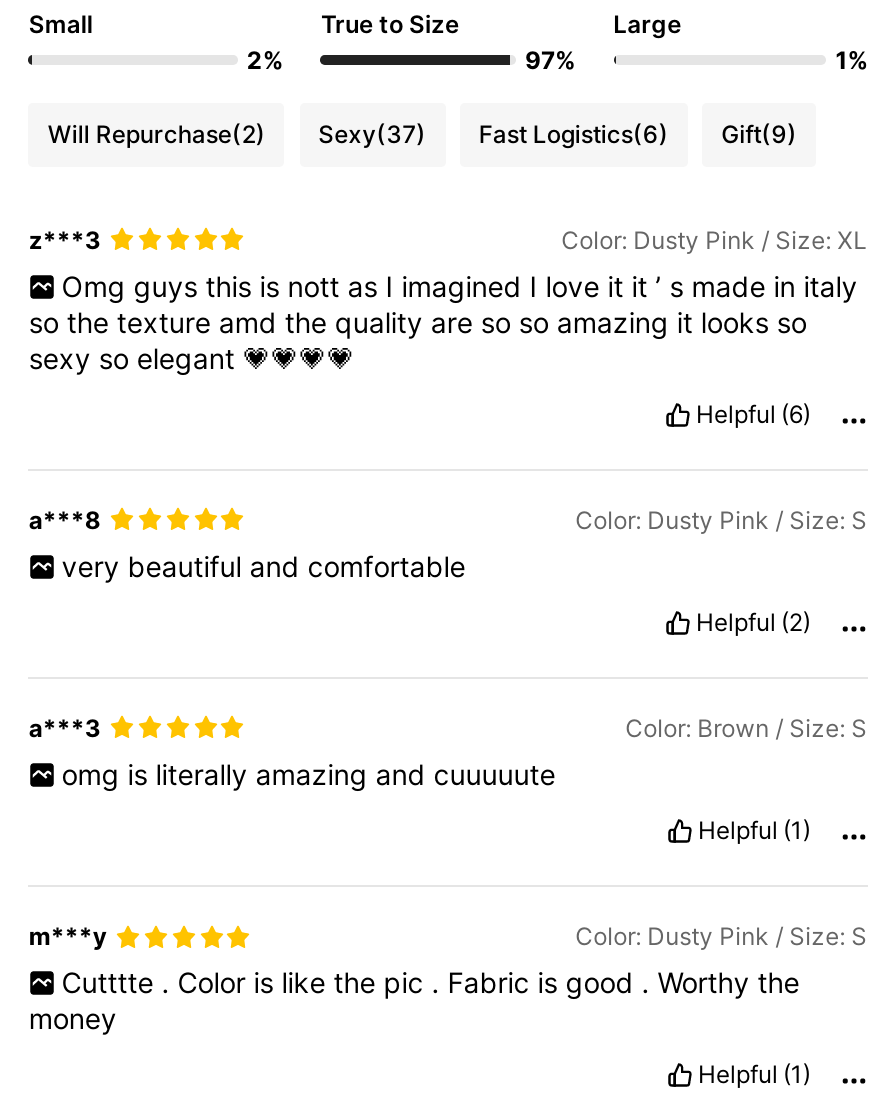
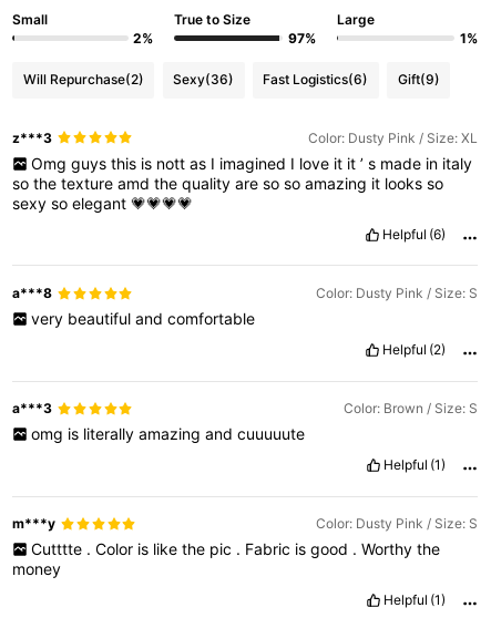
[48,120,797,150] Will Repurchase(2) Sexy(37) Fast Logistics(6) Gift(9) -> [23,71,440,88] Will Repurchase(2) Sexy(36) Fast Logistics(6) Gift(9)

